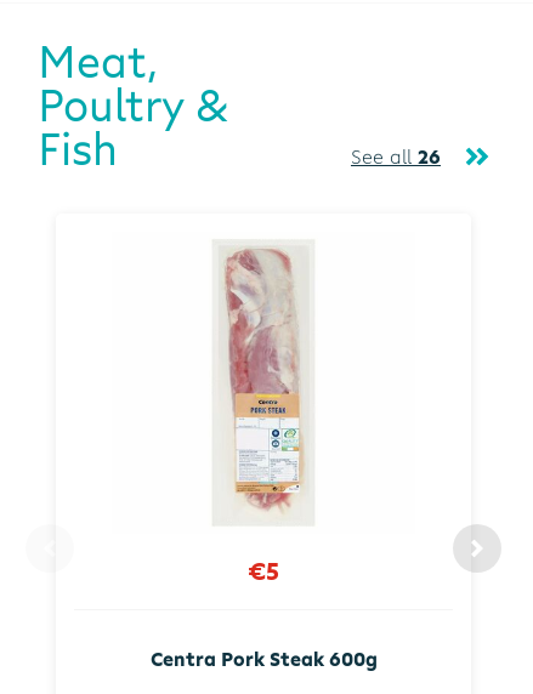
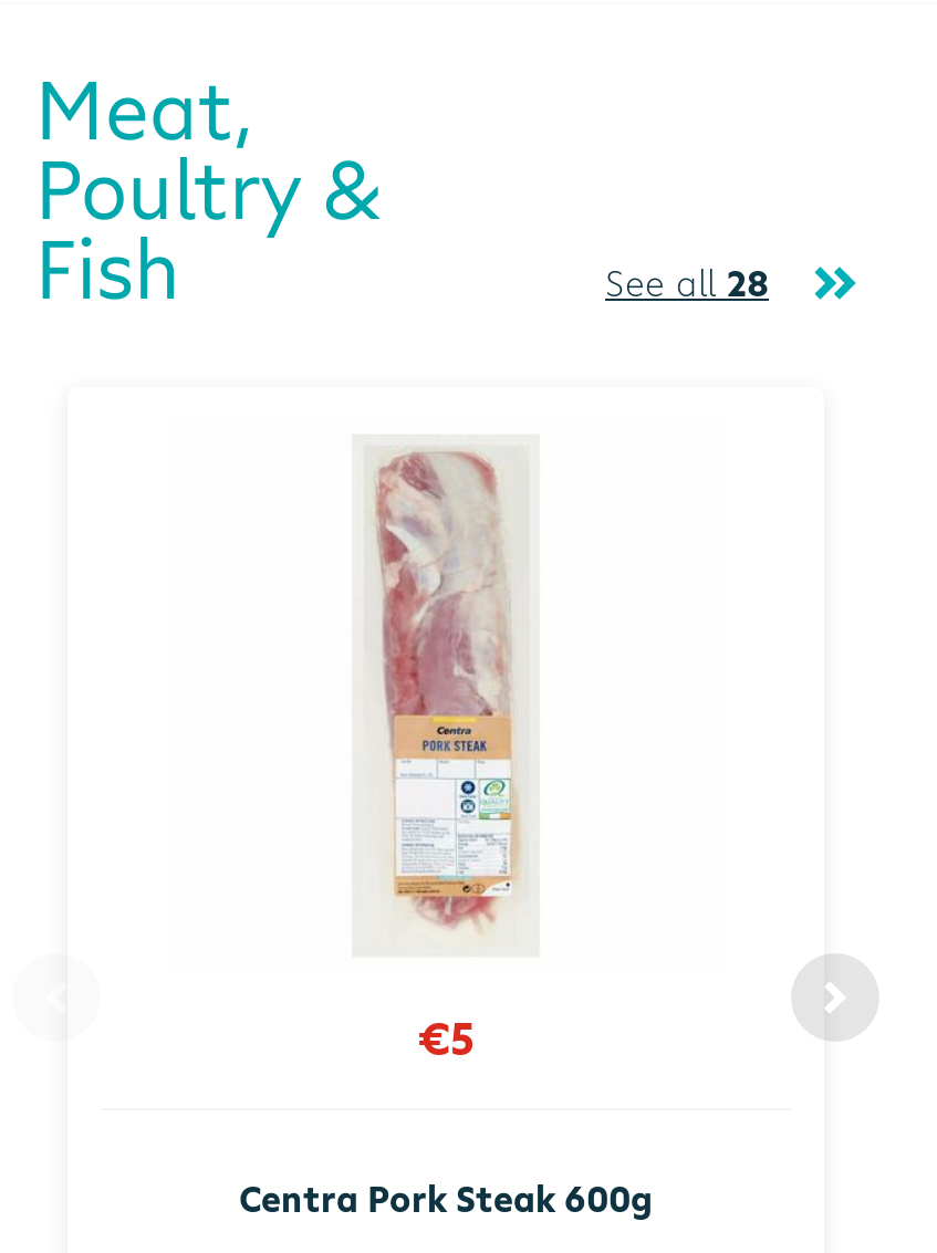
[351,143,441,170] See all 26 -> [605,258,769,307] See all 28

